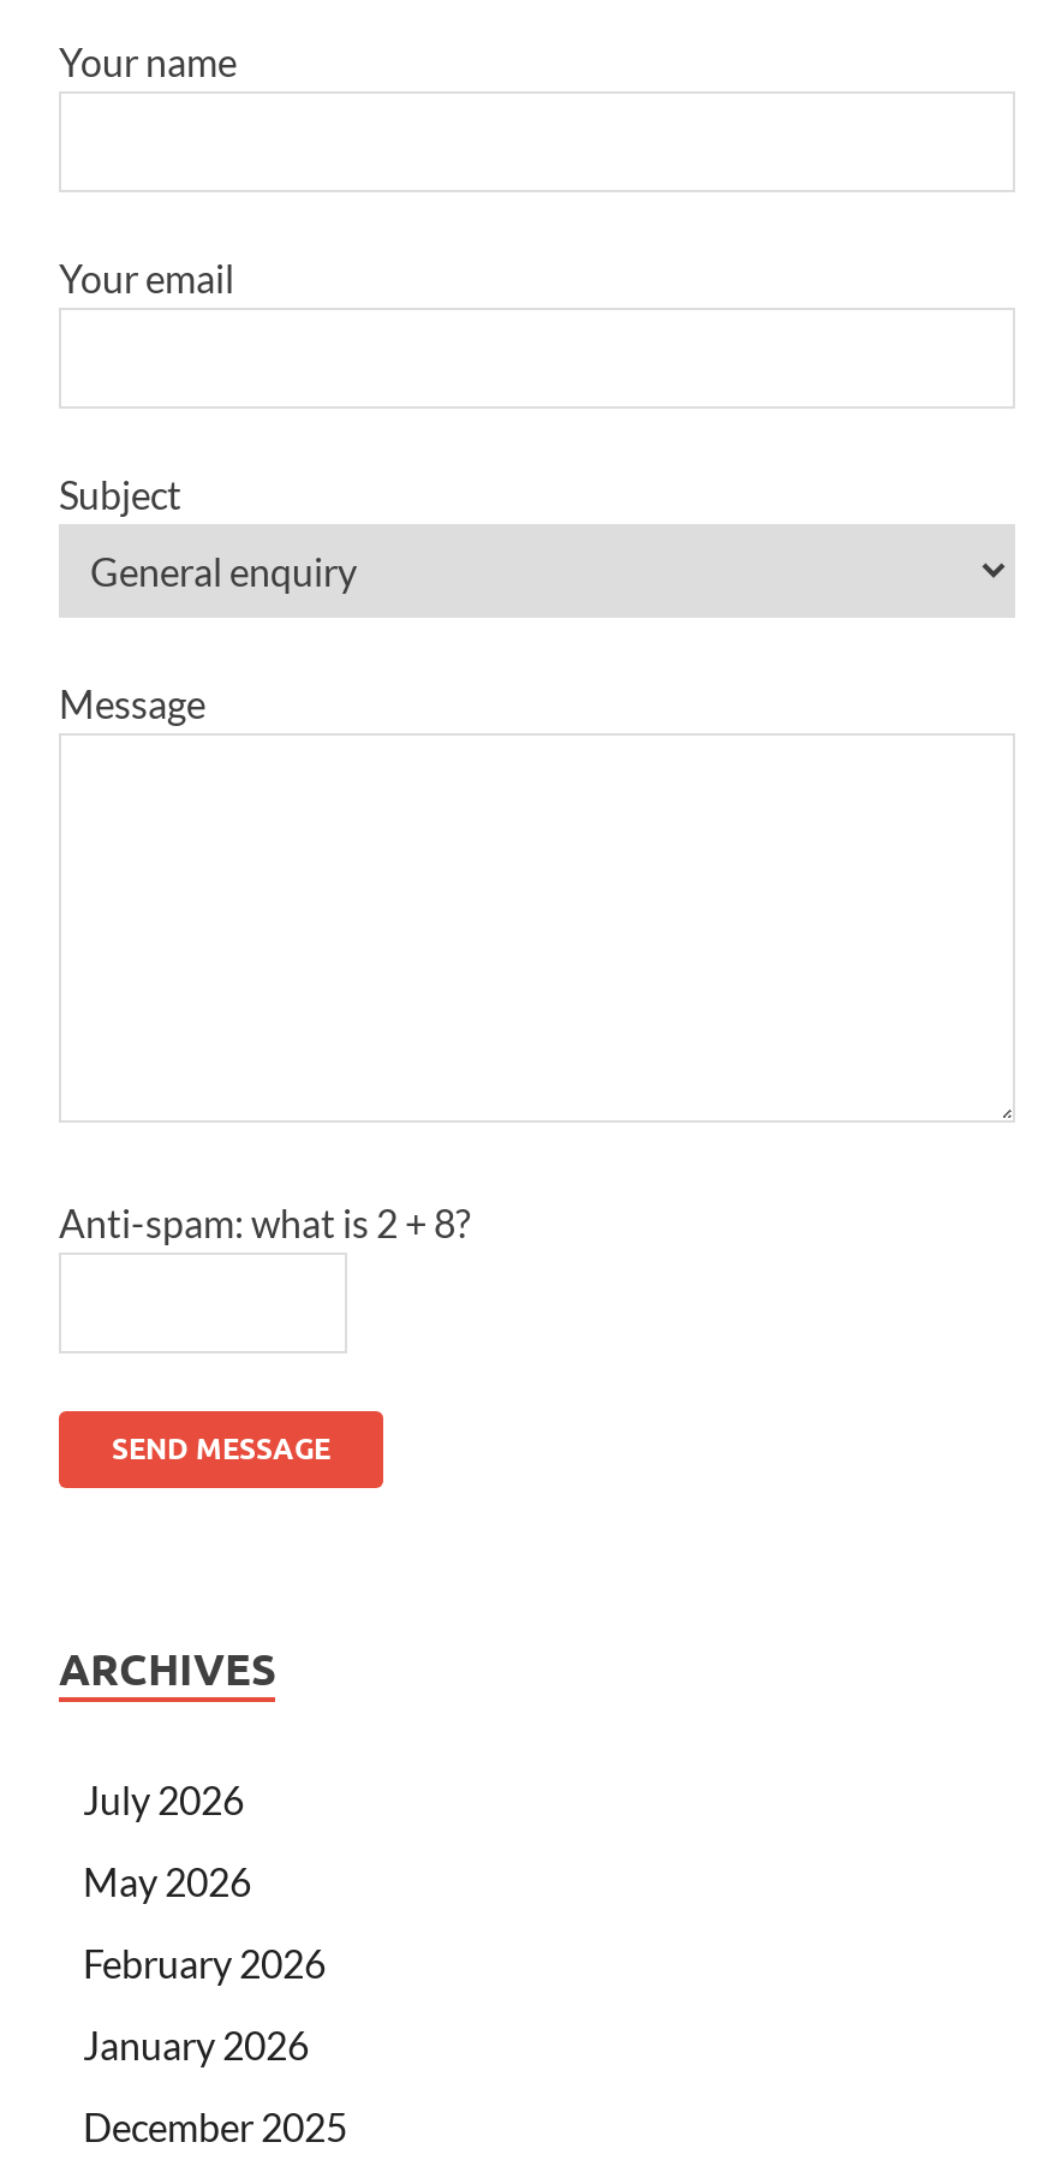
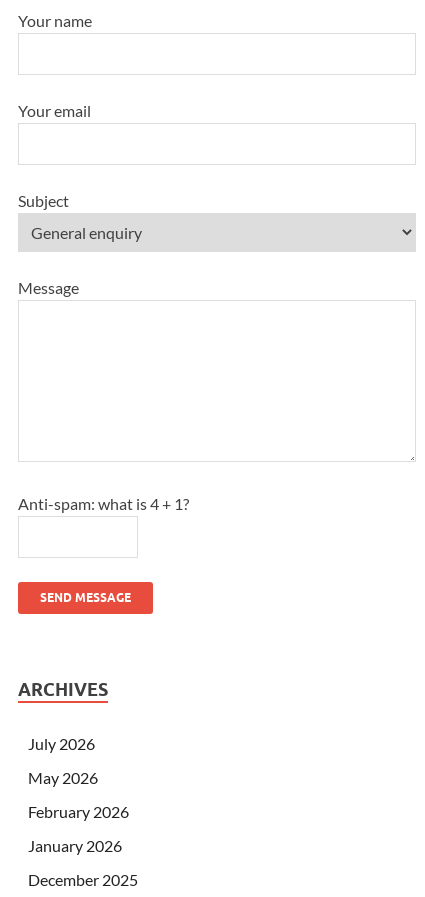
[59,1199,470,1245] Anti-spam: what is 2 + 8? -> [18,494,189,513] Anti-spam: what is 4 + 1?

